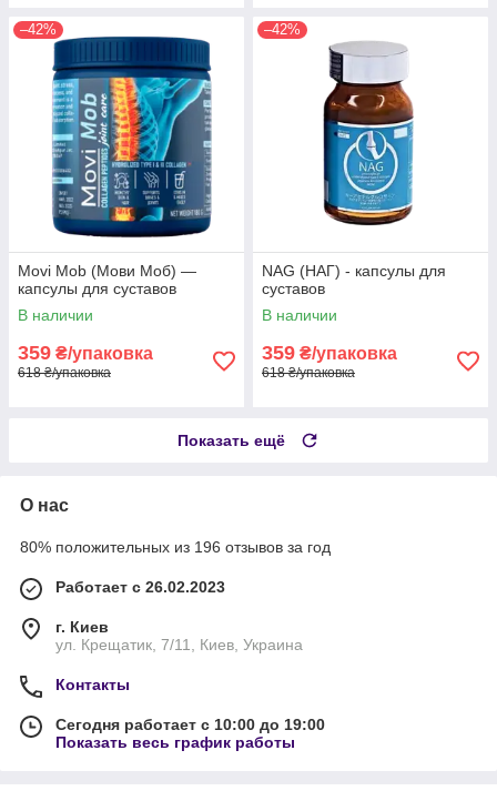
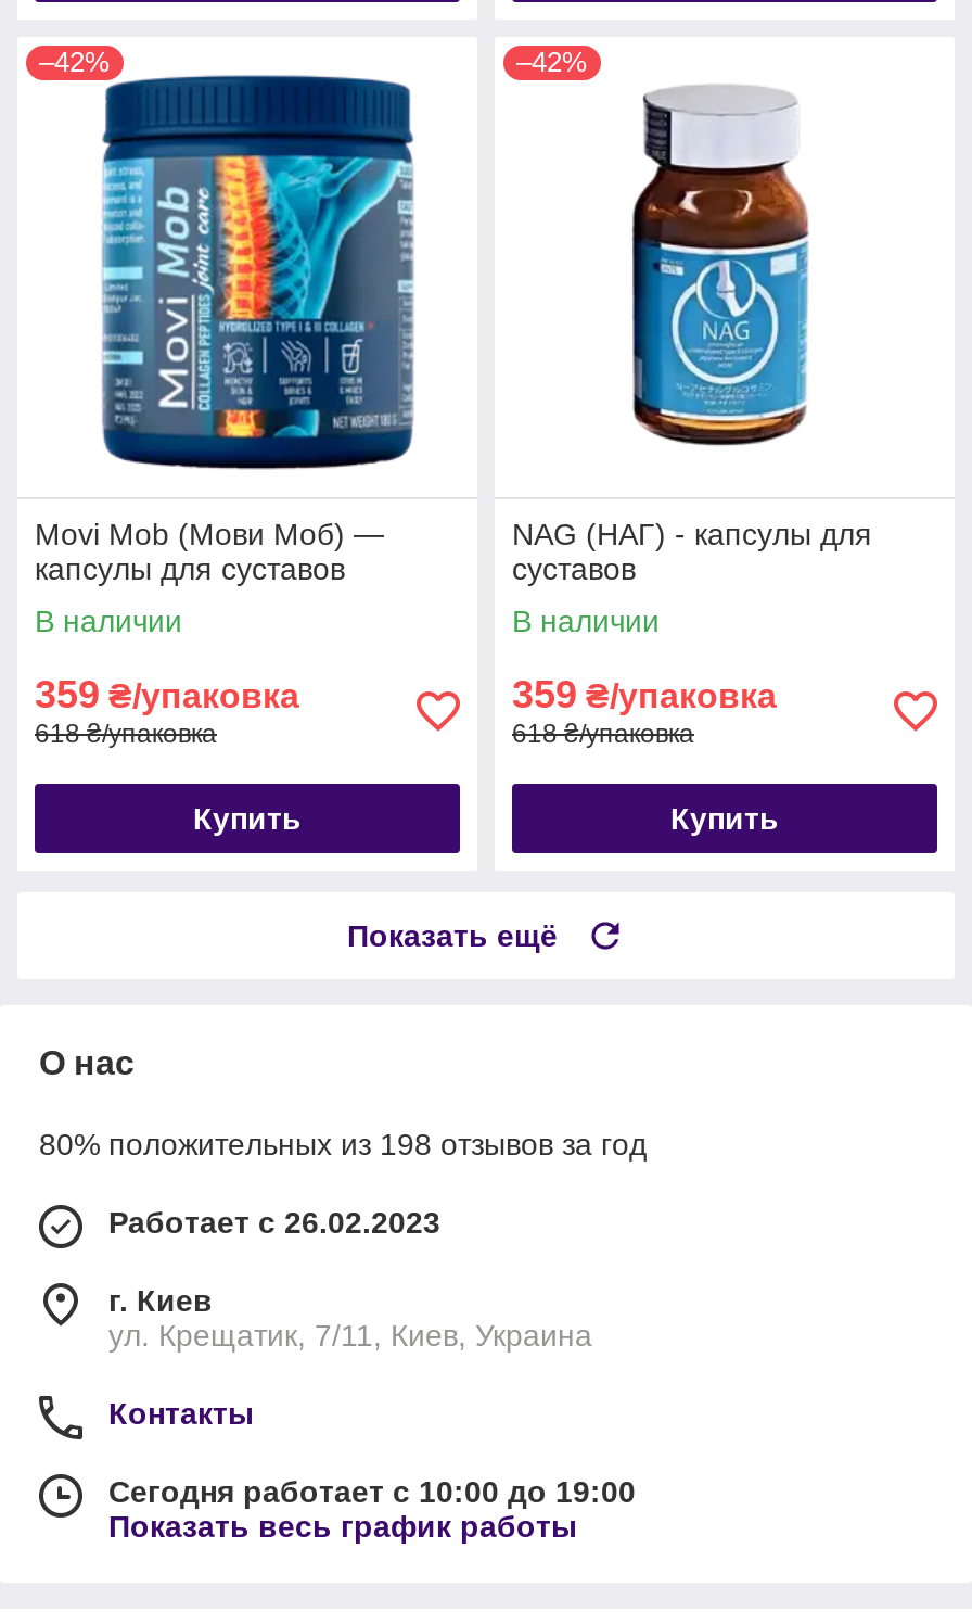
none -> [193,802,302,837] Купить
none -> [670,802,779,837] Купить
[20,539,331,556] 80% положительных из 196 отзывов за год -> [39,1128,647,1162] 80% положительных из 198 отзывов за год

